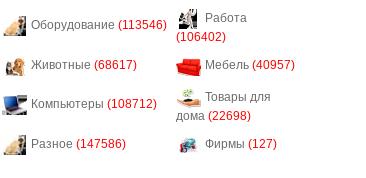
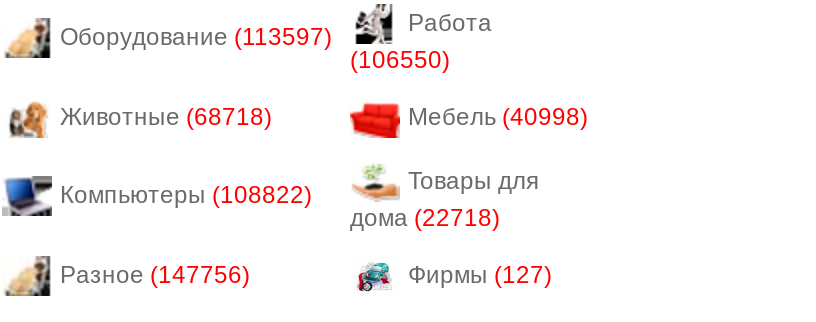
[31,18,167,32] Оборудование (113546) -> [60,23,332,51] Оборудование (113597)
[176,30,226,44] (106402) -> [350,46,450,74] (106550)
[31,58,137,72] Животные (68617) -> [60,103,272,131] Животные (68718)
[205,58,295,72] Мебель (40957) -> [408,103,588,131] Мебель (40998)
[31,97,157,111] Компьютеры (108712) -> [60,181,312,209] Компьютеры (108822)
[176,109,251,123] дома (22698) -> [350,204,500,232] дома (22718)
[31,137,126,151] Разное (147586) -> [60,261,250,289] Разное (147756)

